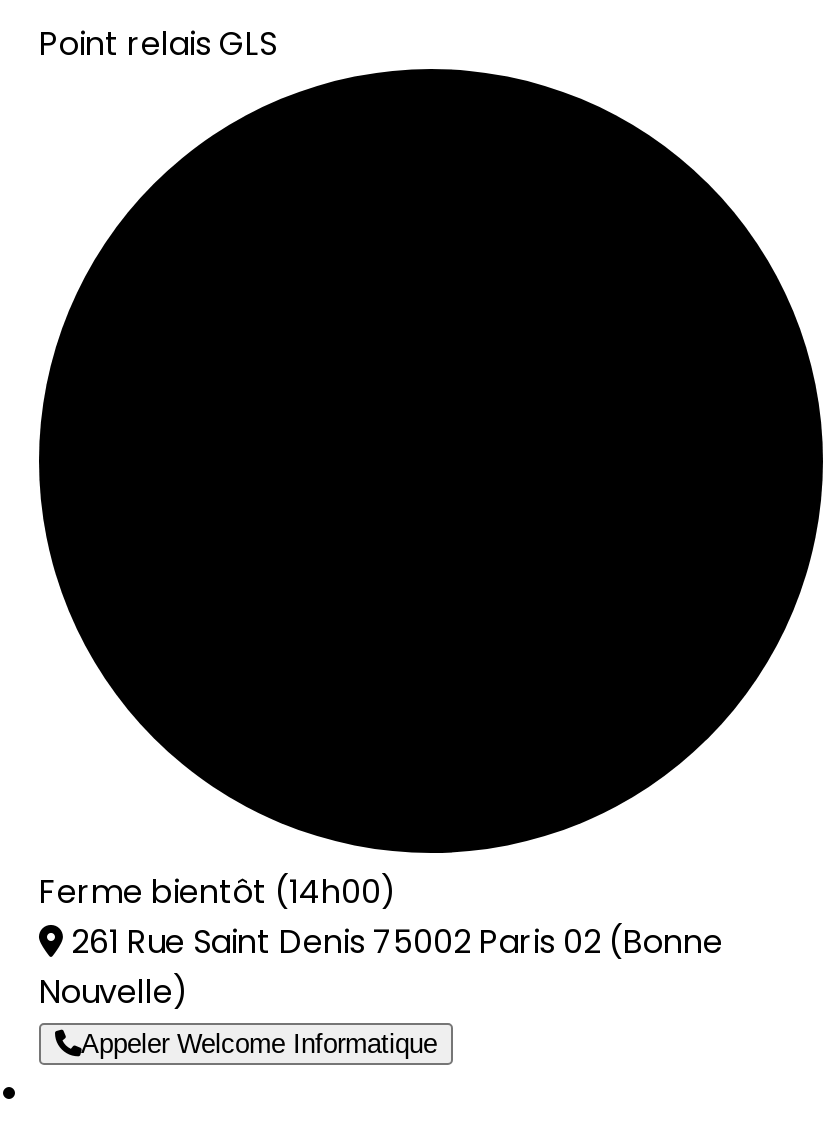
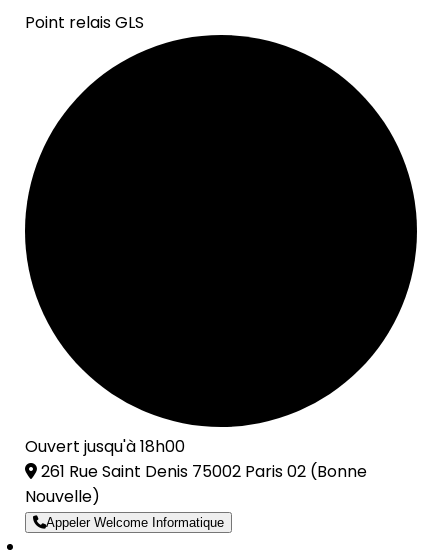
[39,869,397,915] Ferme bientôt (14h00) -> [25,435,185,458] Ouvert jusqu'à 18h00

